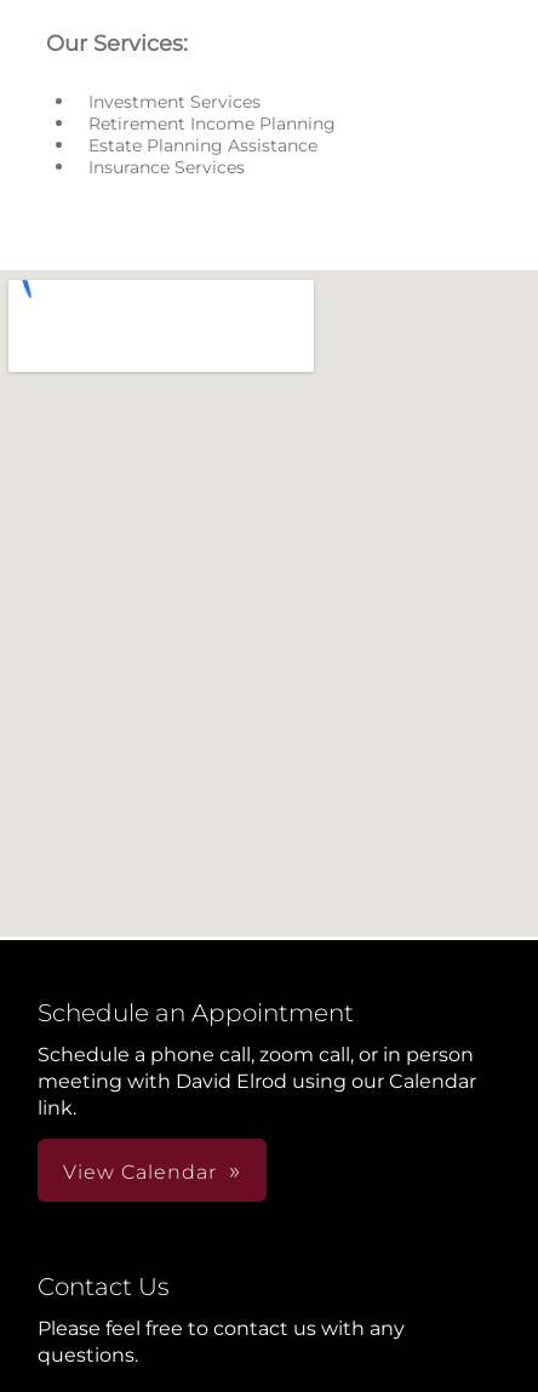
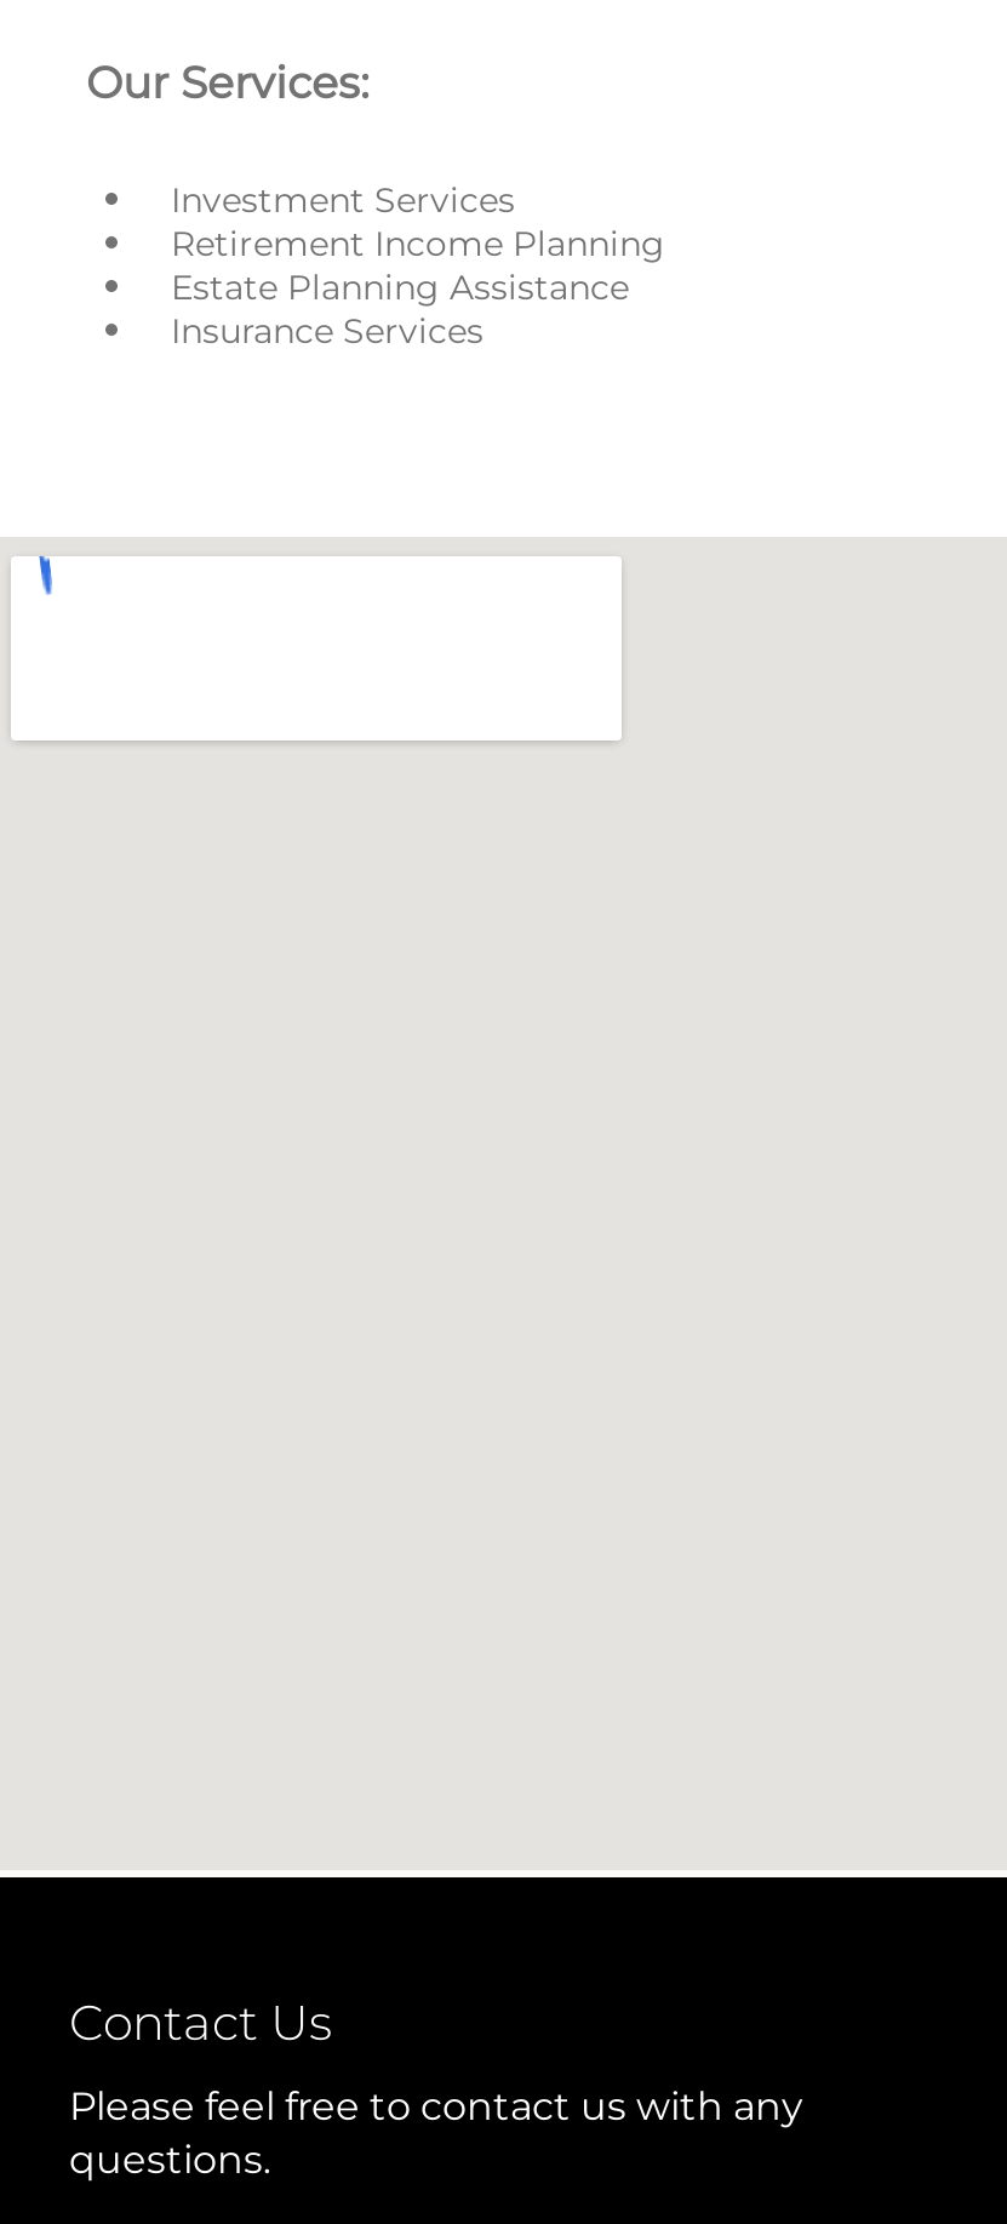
[38,999,476,1184] Schedule an Appointment | Schedule a phone call, zoom call, or in person | meeting with David Elrod using our Calendar | link. | View Calendar -> none

